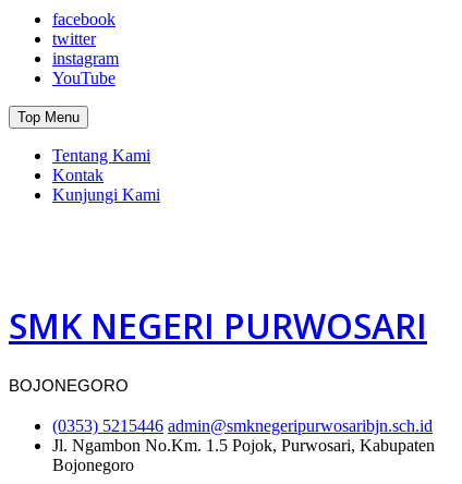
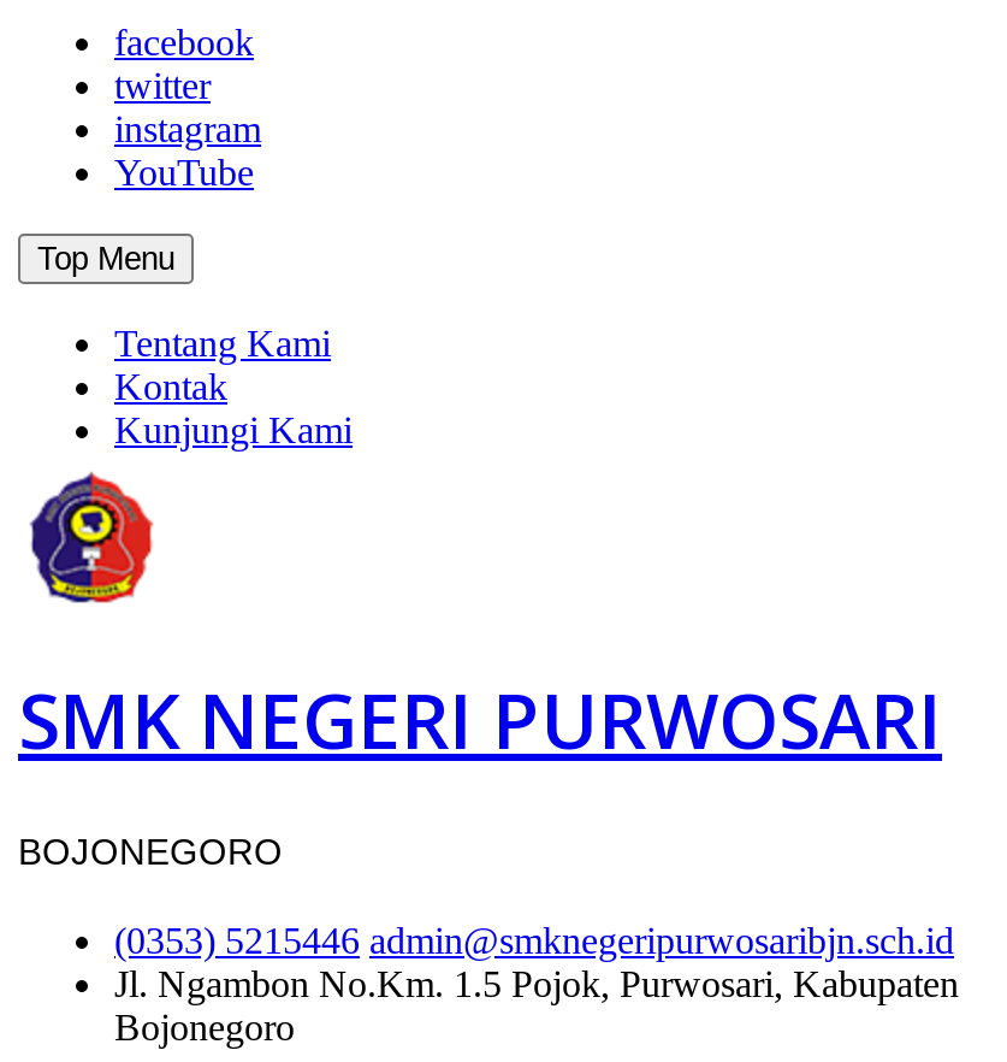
none -> [28,472,155,604] [image]

